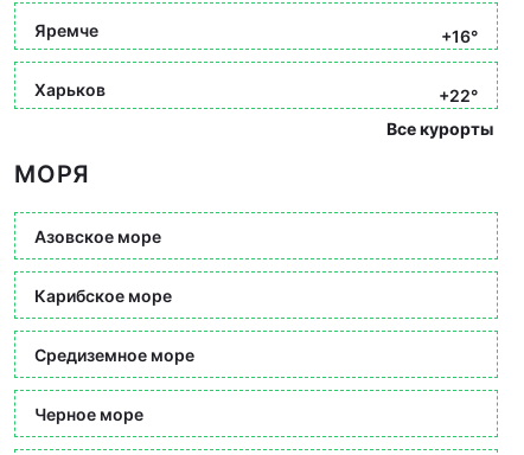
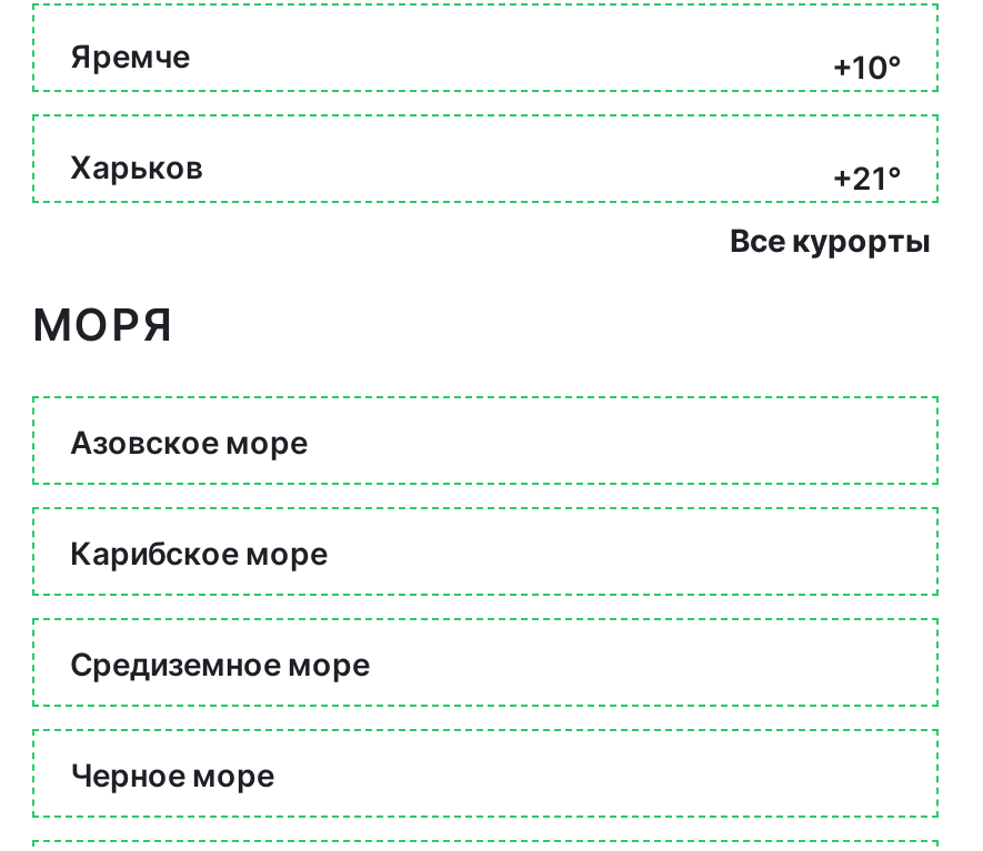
[441,26,478,46] +16° -> [832,48,901,85] +10°
[439,85,478,105] +22° -> [832,159,901,196] +21°

